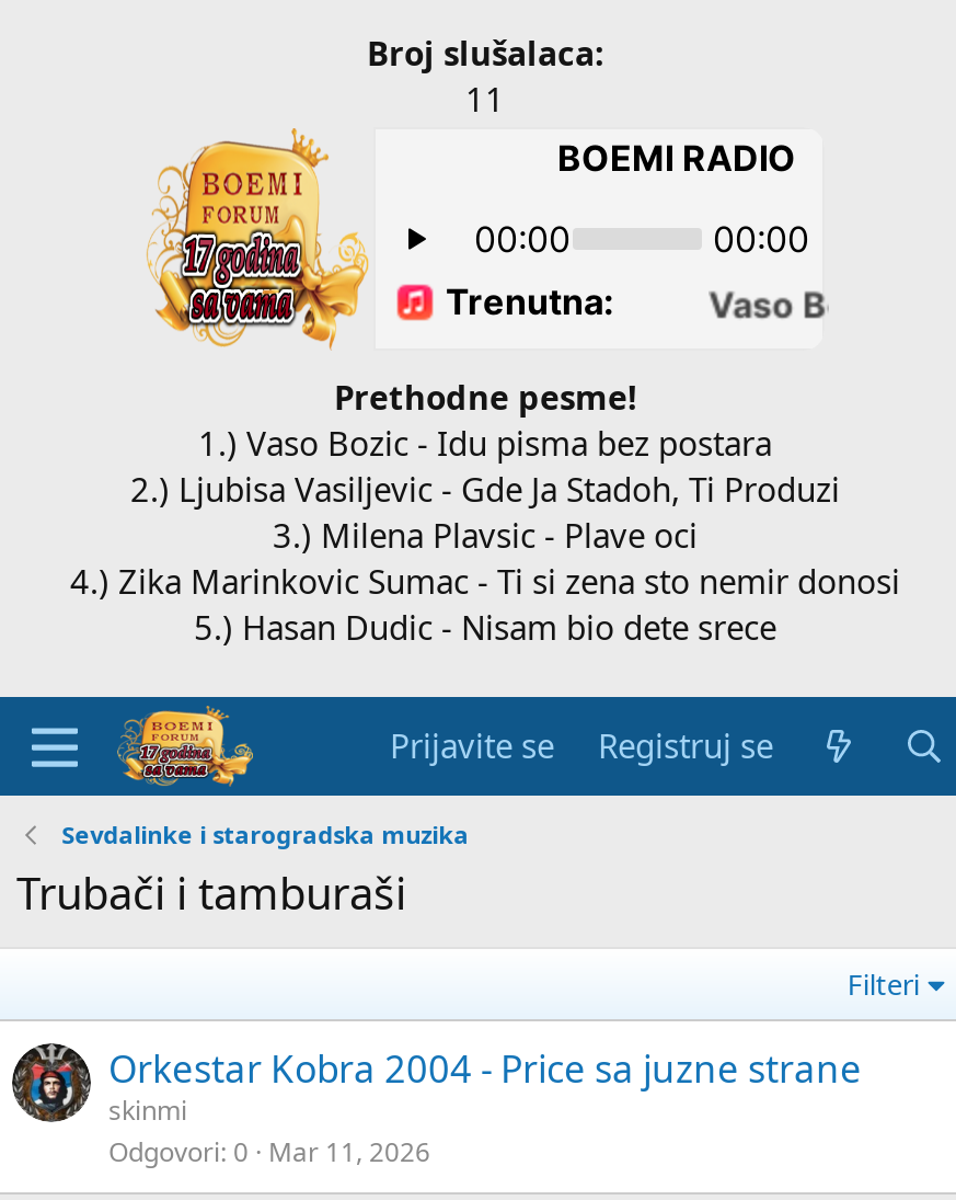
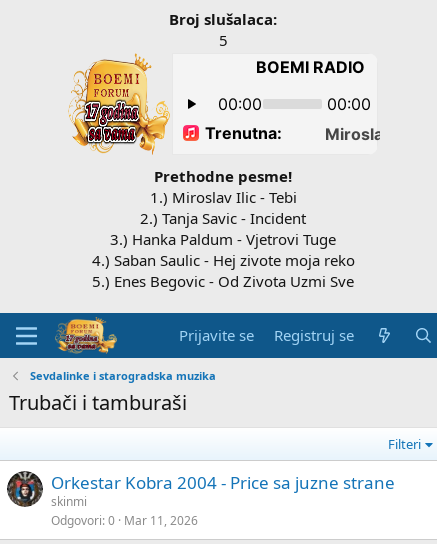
[465,77,505,121] 11 -> [218,30,227,50] 5
[70,421,900,649] 1.) Vaso Bozic - Idu pisma bez postara | 2.) Ljubisa Vasiljevic - Gde Ja Stadoh, Ti Produzi | 3.) Milena Plavsic - Plave oci | 4.) Zika Marinkovic Sumac - Ti si zena sto nemir donosi | 5.) Hasan Dudic - Nisam bio dete srece -> [91,187,354,291] 1.) Miroslav Ilic - Tebi | 2.) Tanja Savic - Incident | 3.) Hanka Paldum - Vjetrovi Tuge | 4.) Saban Saulic - Hej zivote moja reko | 5.) Enes Begovic - Od Zivota Uzmi Sve

